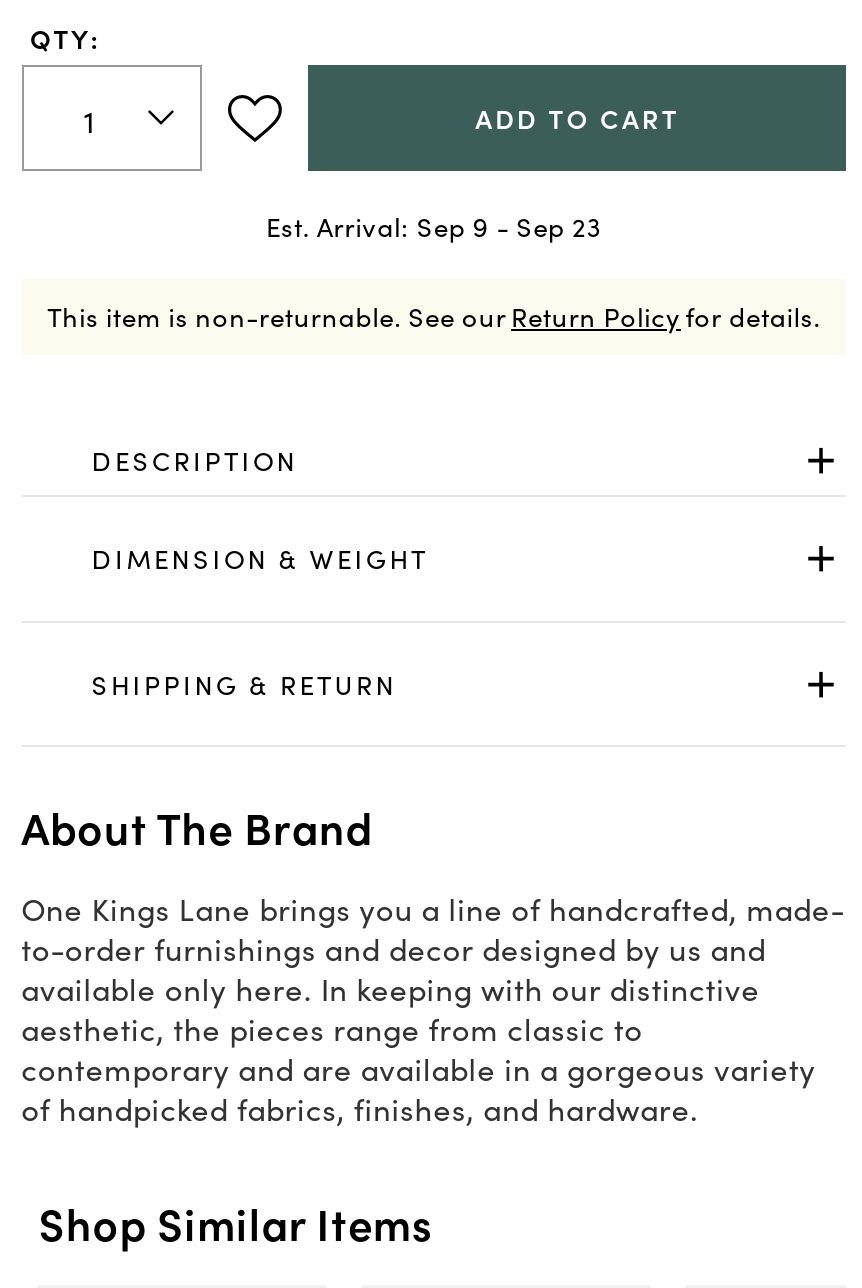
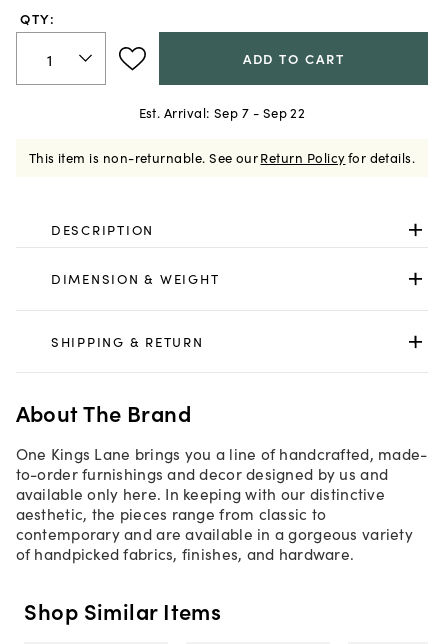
[266,206,602,244] Est. Arrival: Sep 9 - Sep 23 -> [138,103,305,122] Est. Arrival: Sep 7 - Sep 22

